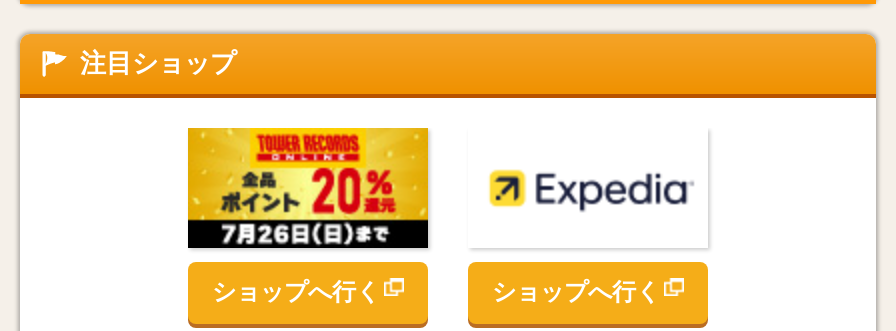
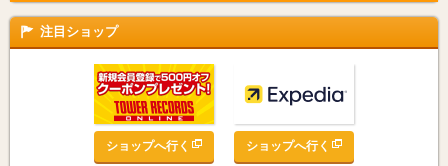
[186,128,430,250] [image] -> [93,64,215,125] [image]

